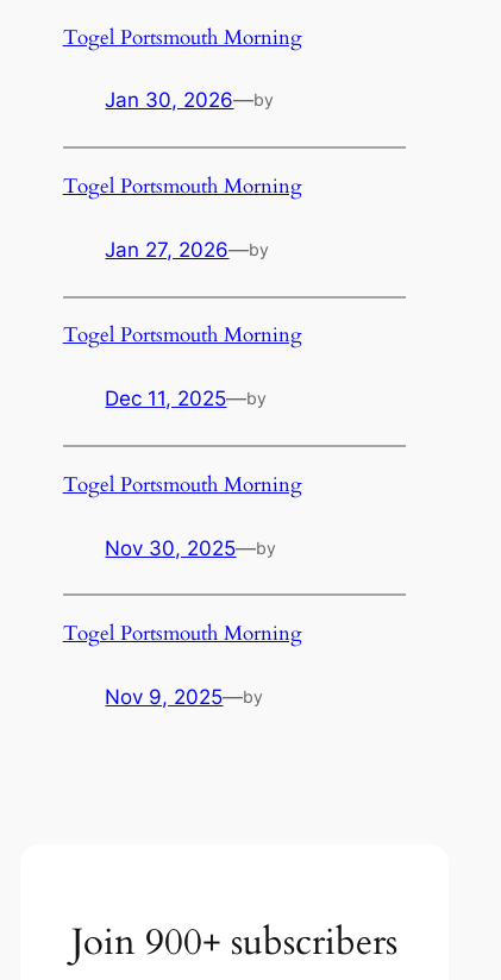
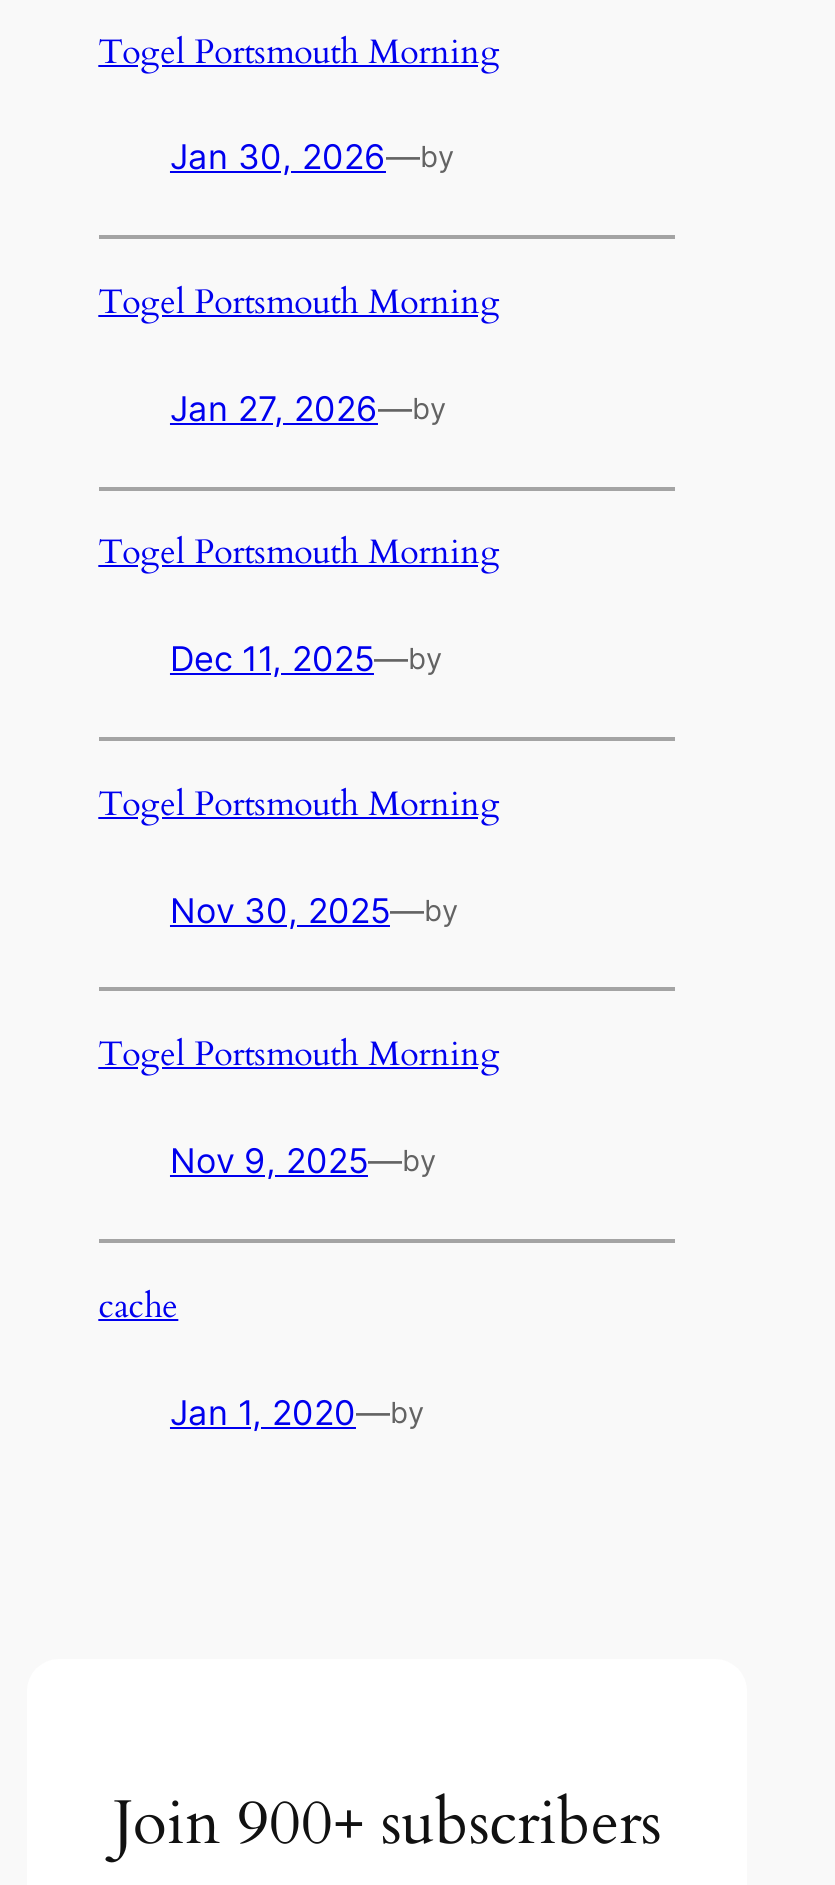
none -> [98,1283,424,1432] cache | Jan 1, 2020—by

